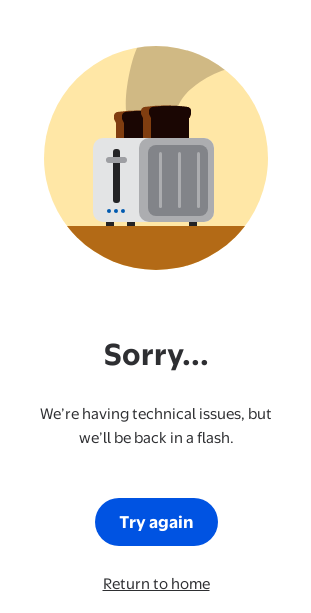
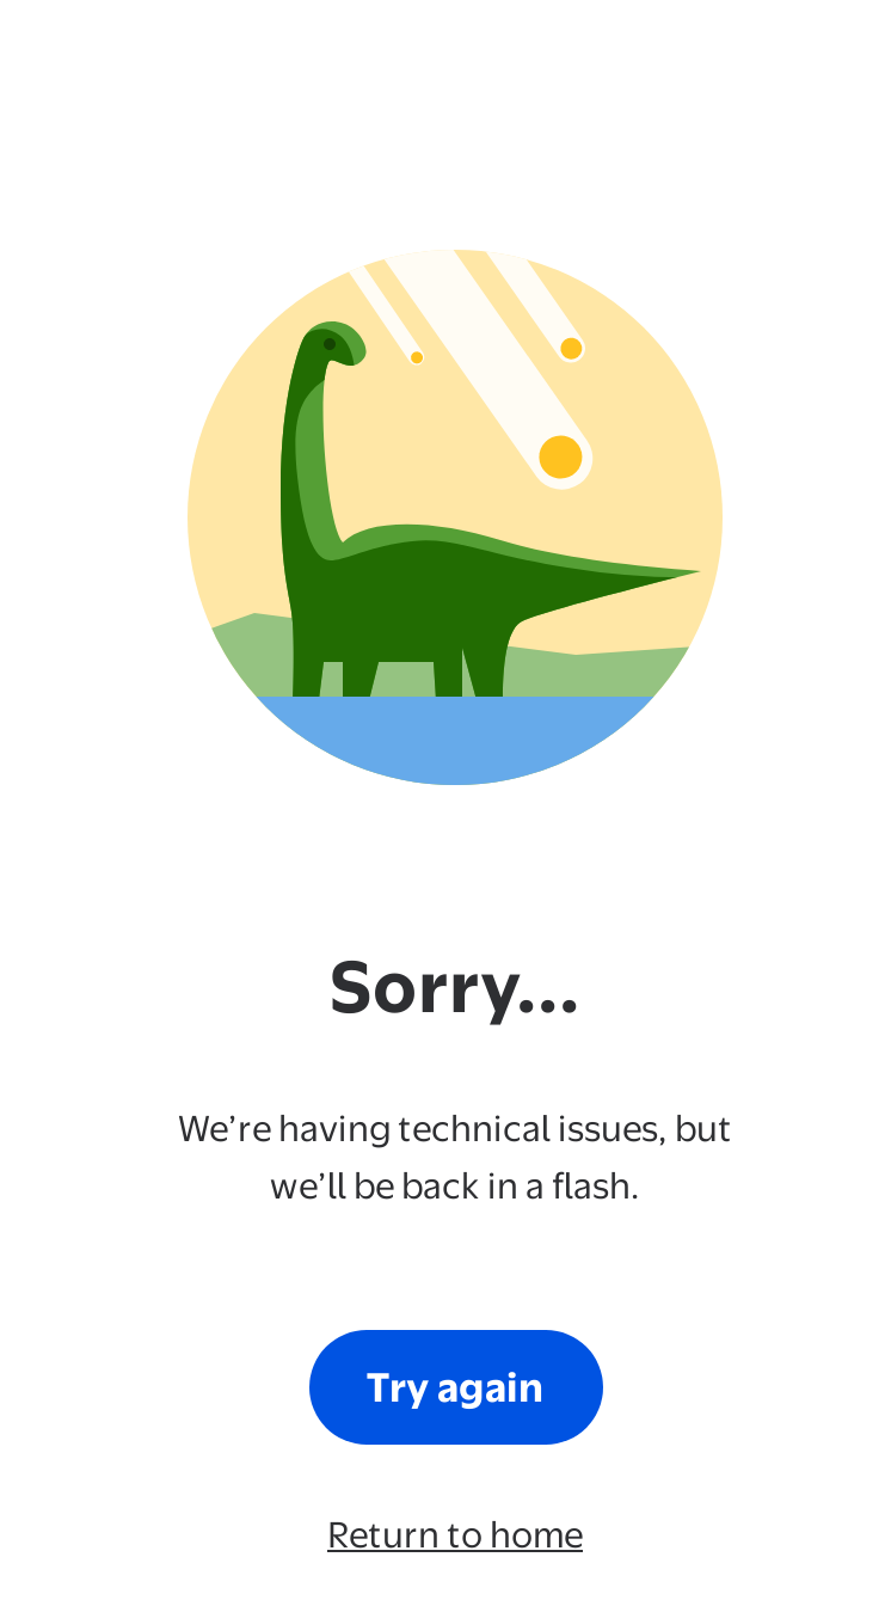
[55,46,255,271] [image] -> [211,252,699,787] [image]

